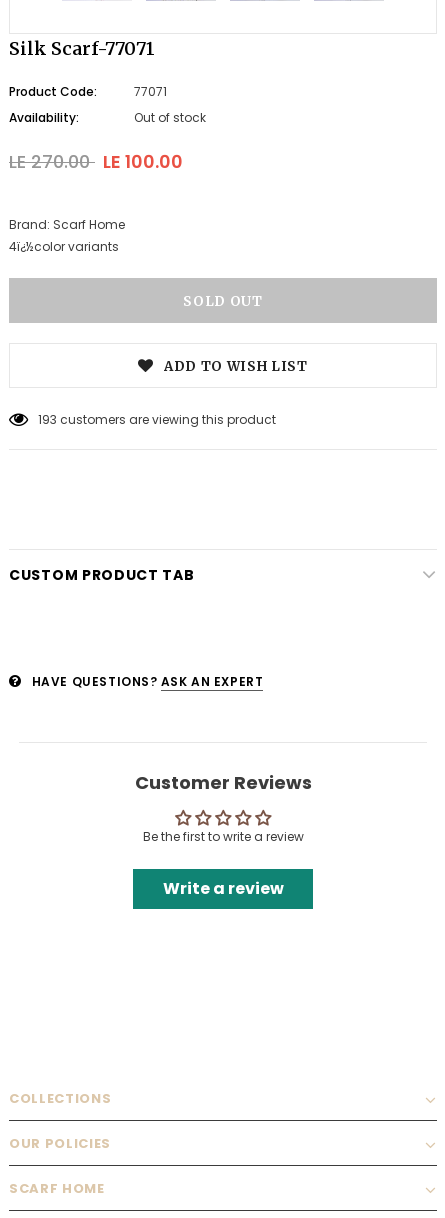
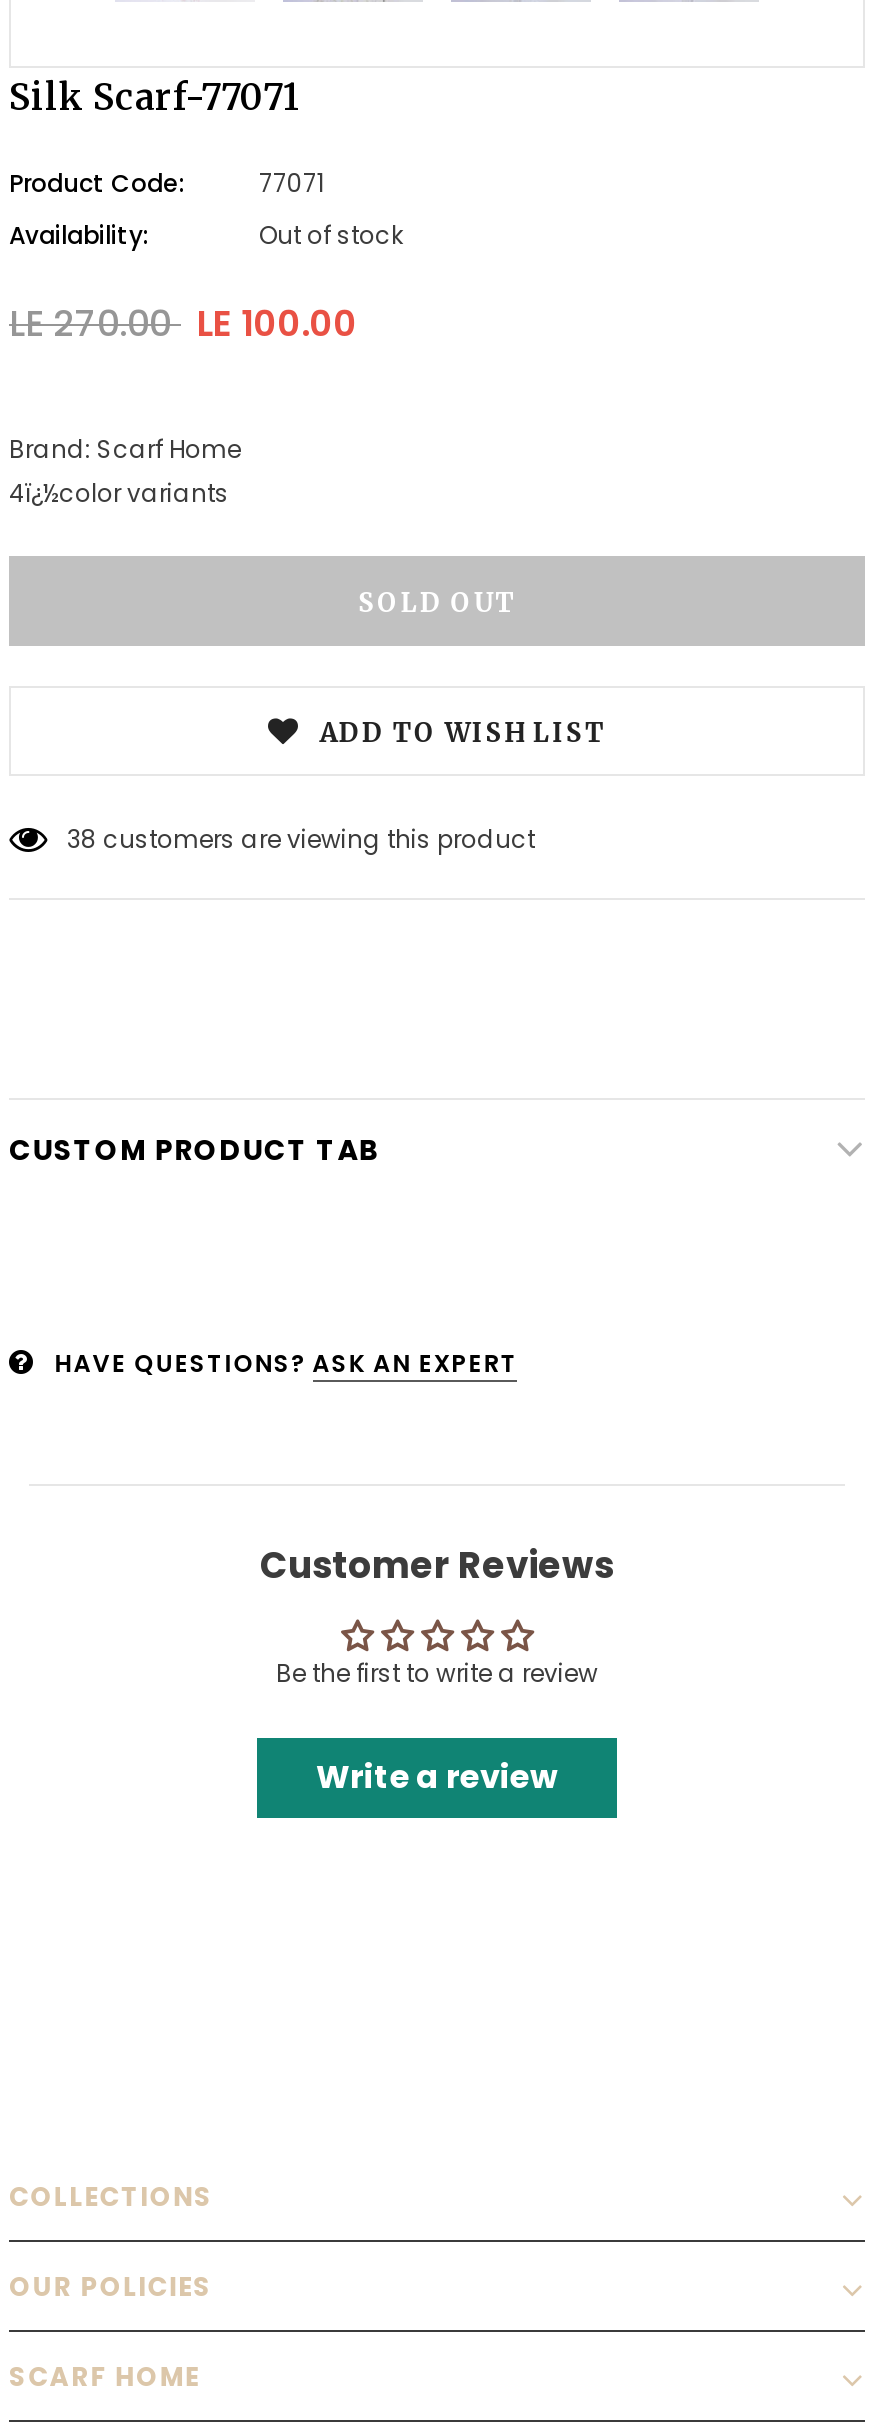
[38,411,276,428] 193 customers are viewing this product -> [67,823,535,857] 38 customers are viewing this product

